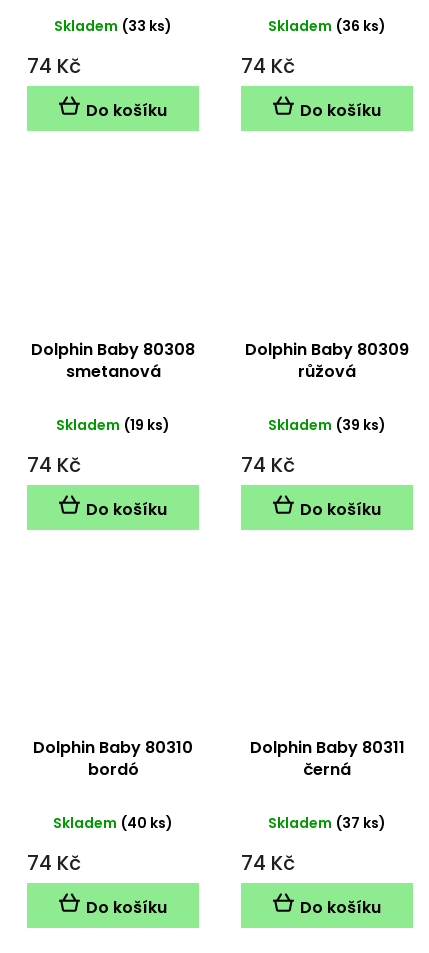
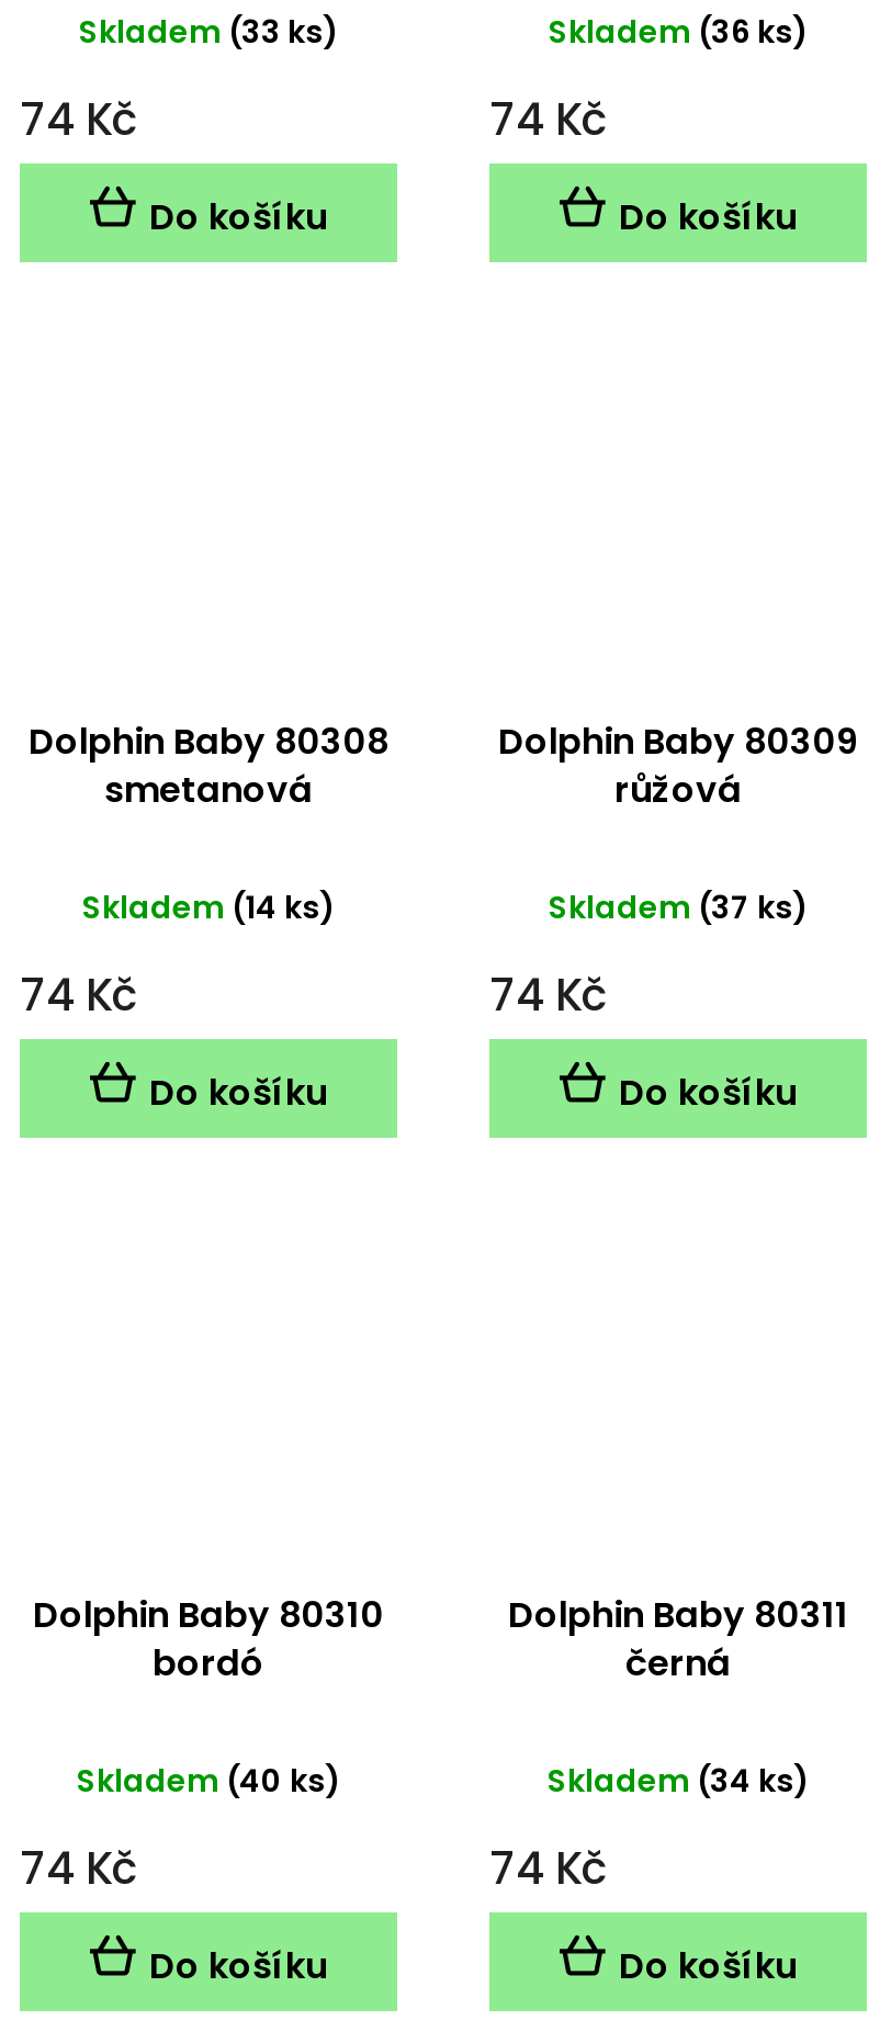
[56,415,170,435] Skladem (19 ks) -> [82,885,335,929] Skladem (14 ks)
[268,415,386,435] Skladem (39 ks) -> [549,885,808,929] Skladem (37 ks)
[268,813,386,833] Skladem (37 ks) -> [548,1759,809,1803] Skladem (34 ks)

